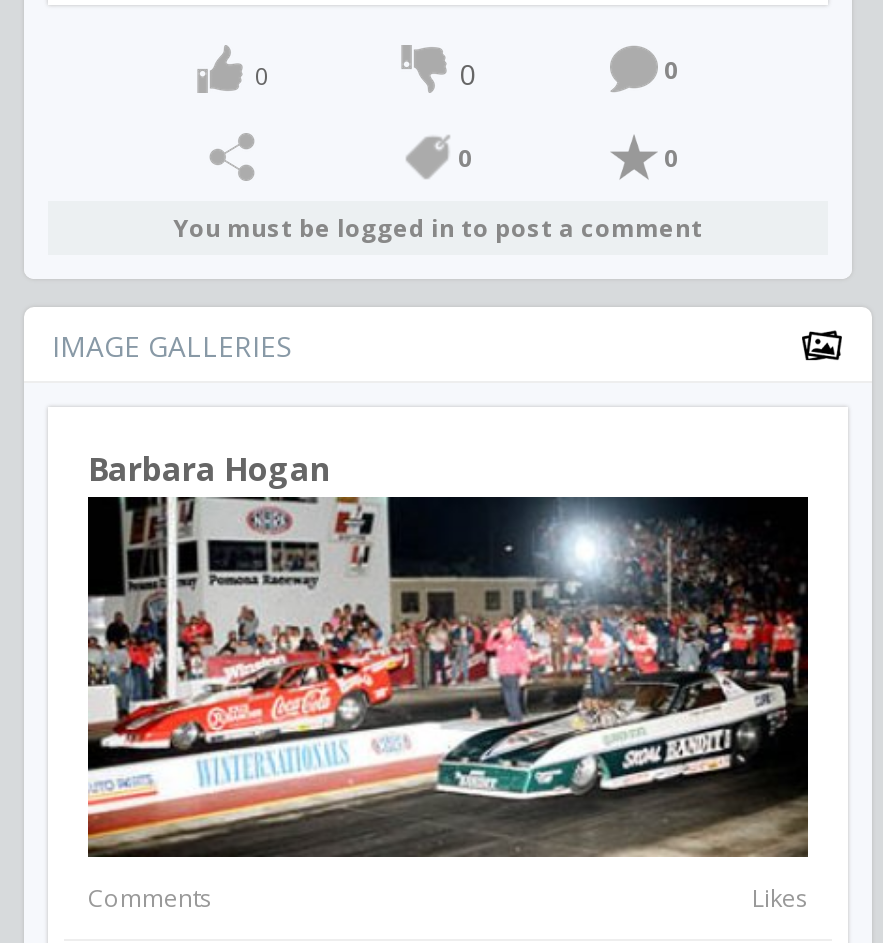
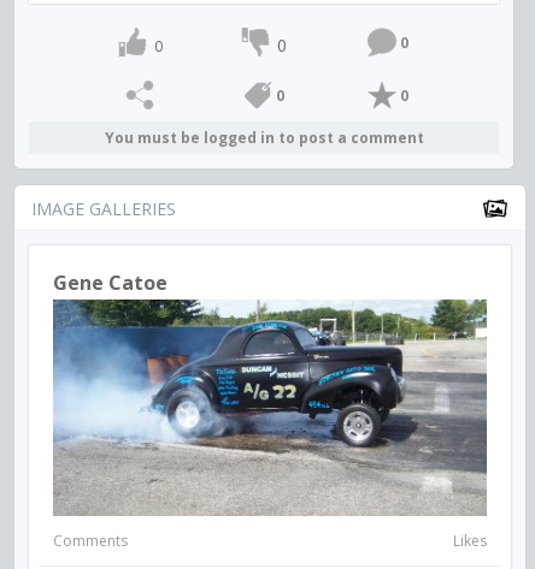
[88,447,330,491] Barbara Hogan -> [53,269,167,296] Gene Catoe
[86,495,810,857] [image] -> [52,298,488,515] [image]

